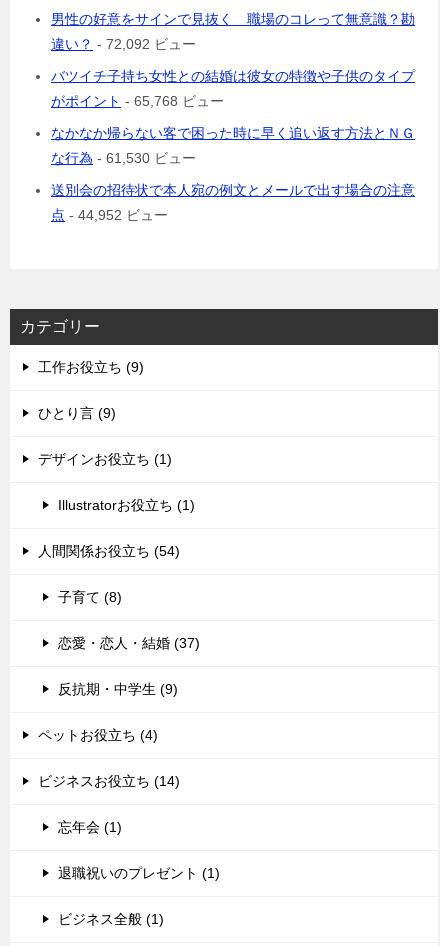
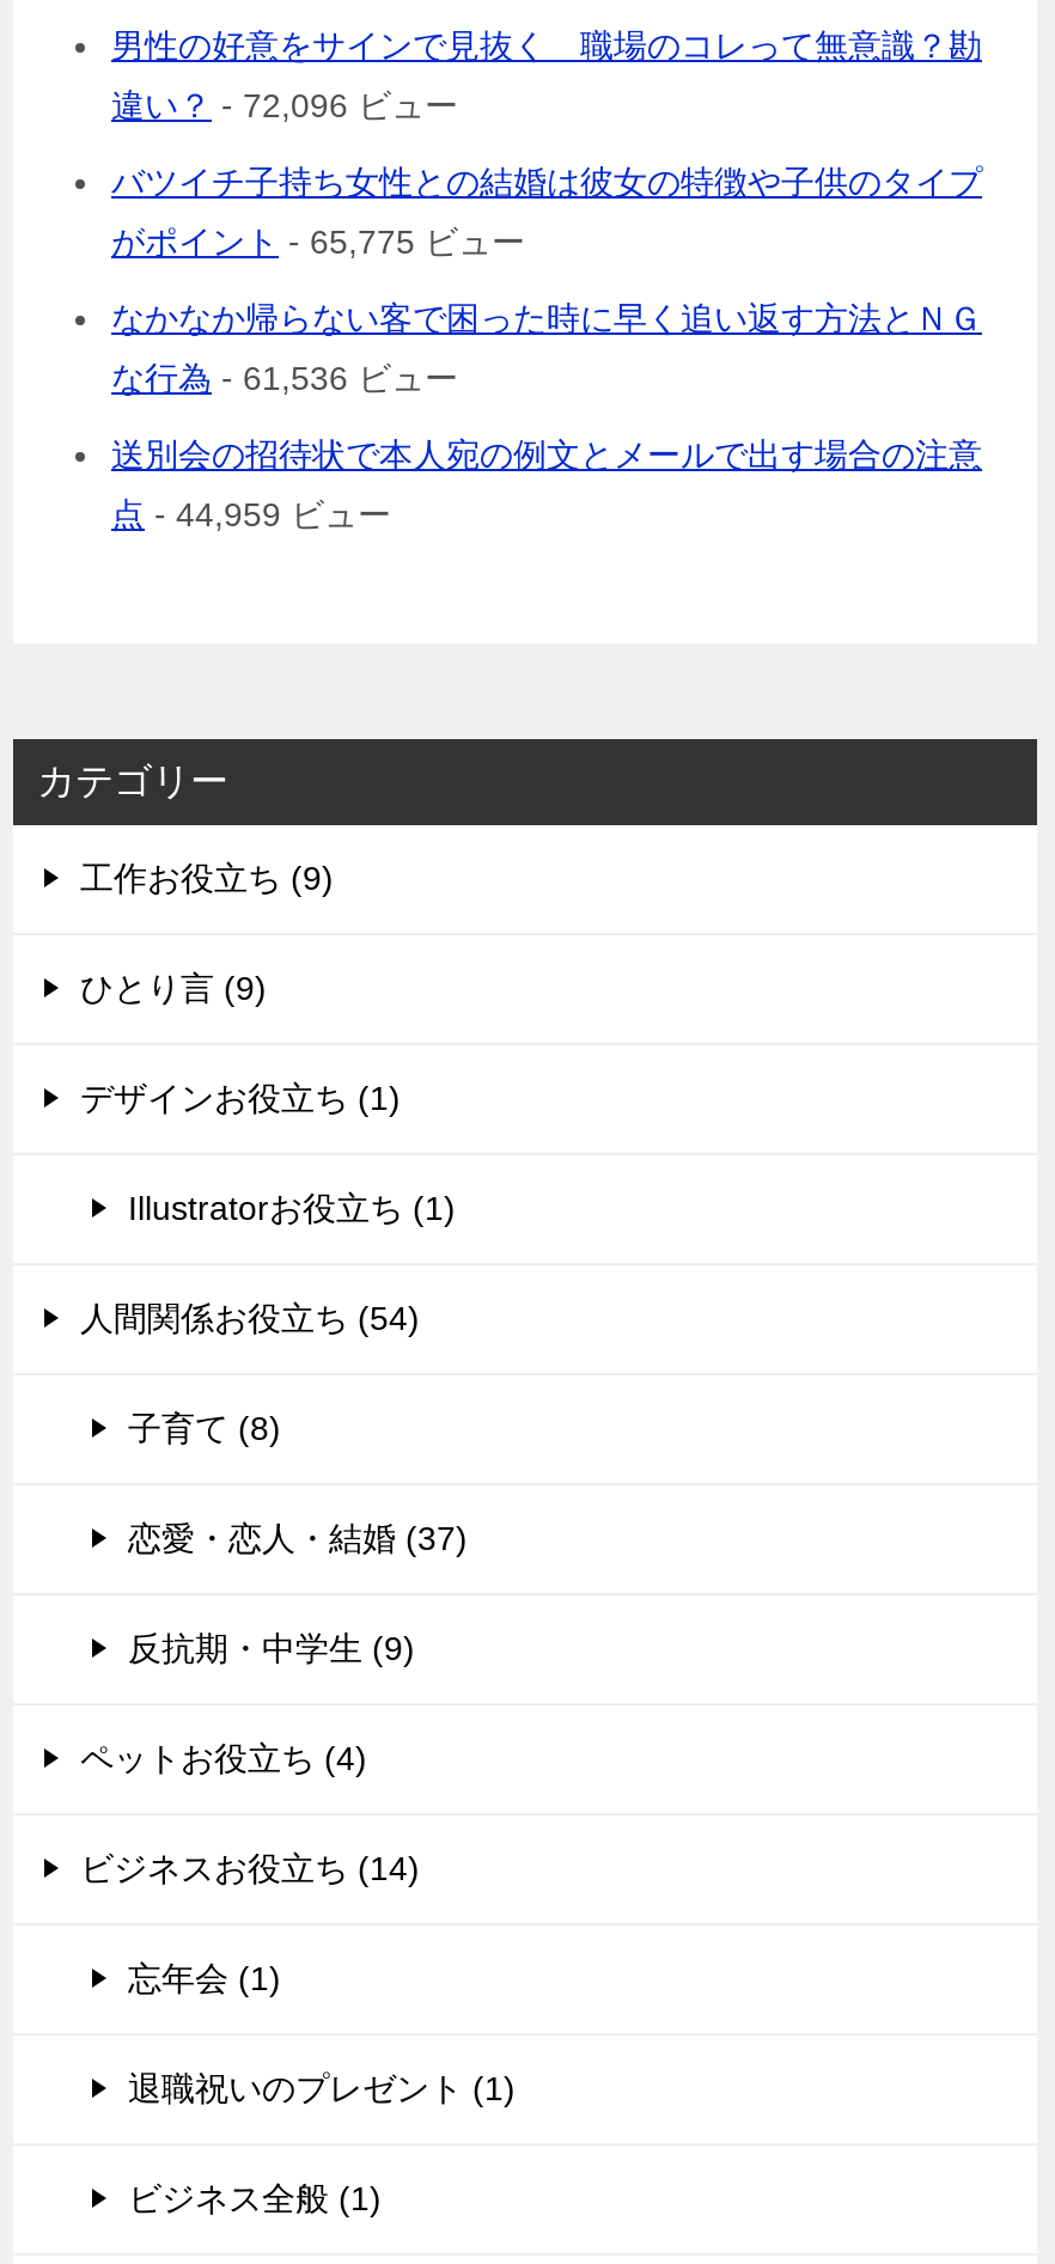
[51,36,196,52] 違い？- 72,092 ビュー -> [111,86,458,124] 違い？- 72,096 ビュー
[51,93,224,109] がポイント- 65,768 ビュー -> [111,222,525,260] がポイント- 65,775 ビュー
[51,150,196,166] な行為- 61,530 ビュー -> [111,359,458,397] な行為- 61,536 ビュー
[51,207,168,223] 点- 44,952 ビュー -> [111,495,391,533] 点- 44,959 ビュー

